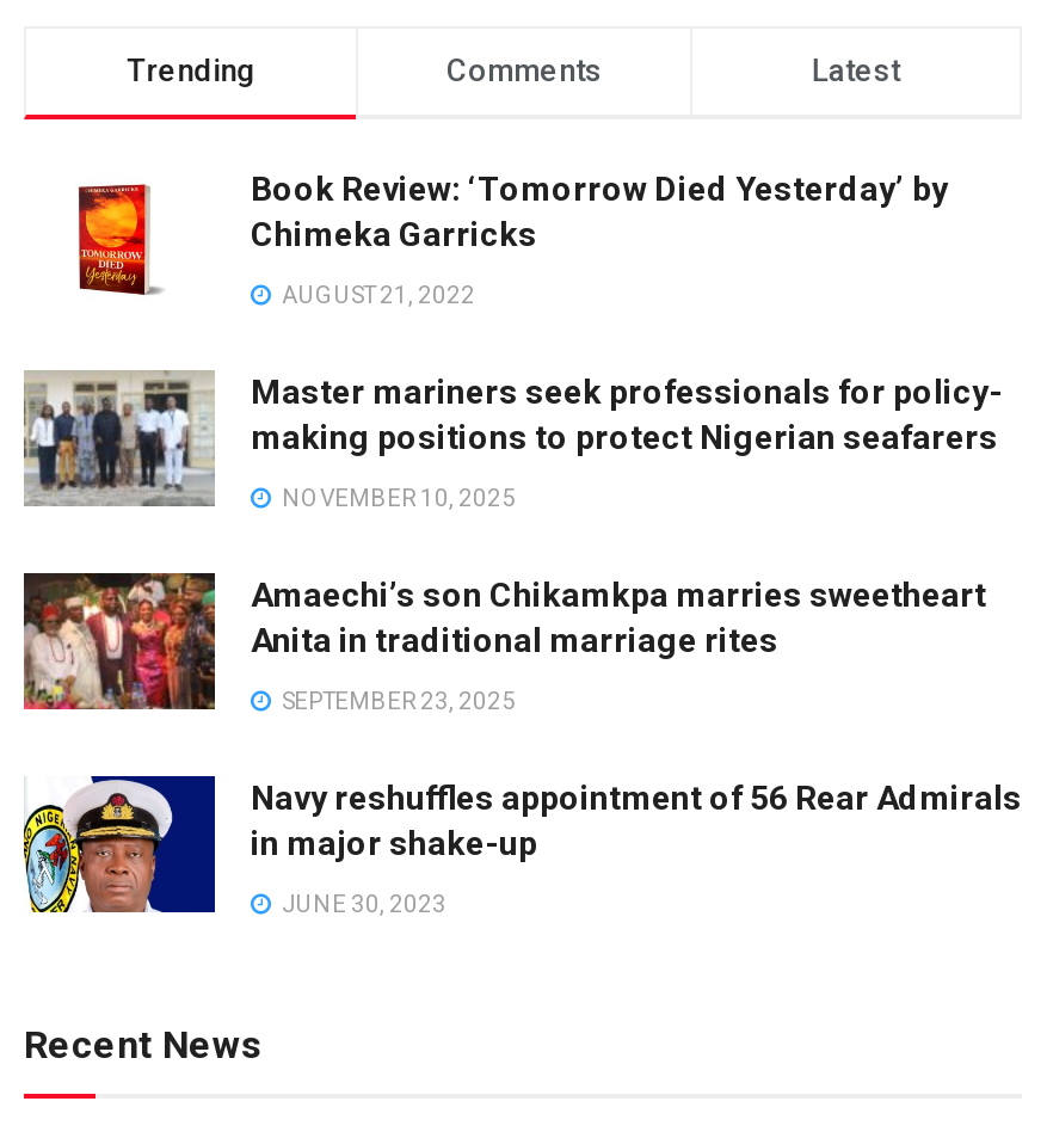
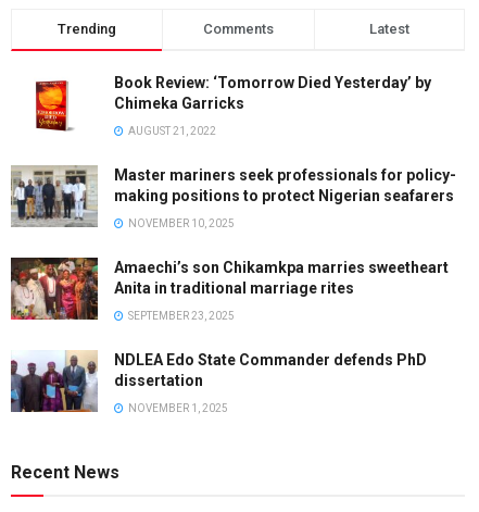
[21,774,1022,915] [image] | Navy reshuffles appointment of 56 Rear Admirals | in major shake-up -> [10,350,427,413] [image] | NDLEA Edo State Commander defends PhD | dissertation
[277,890,446,916] JUNE 30, 2023 -> [126,402,228,414] NOVEMBER 1, 2025

